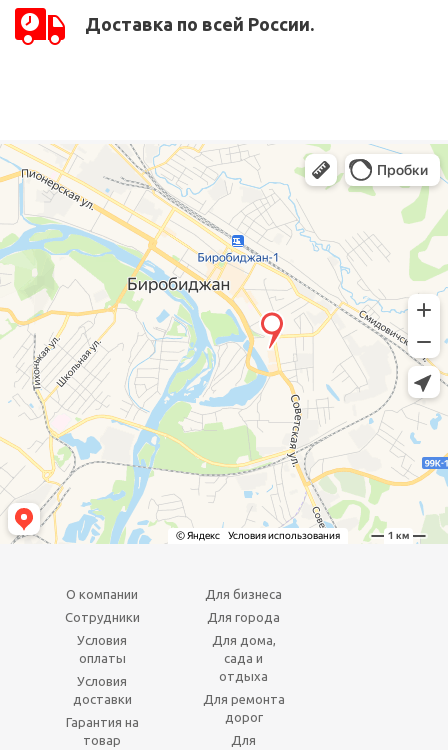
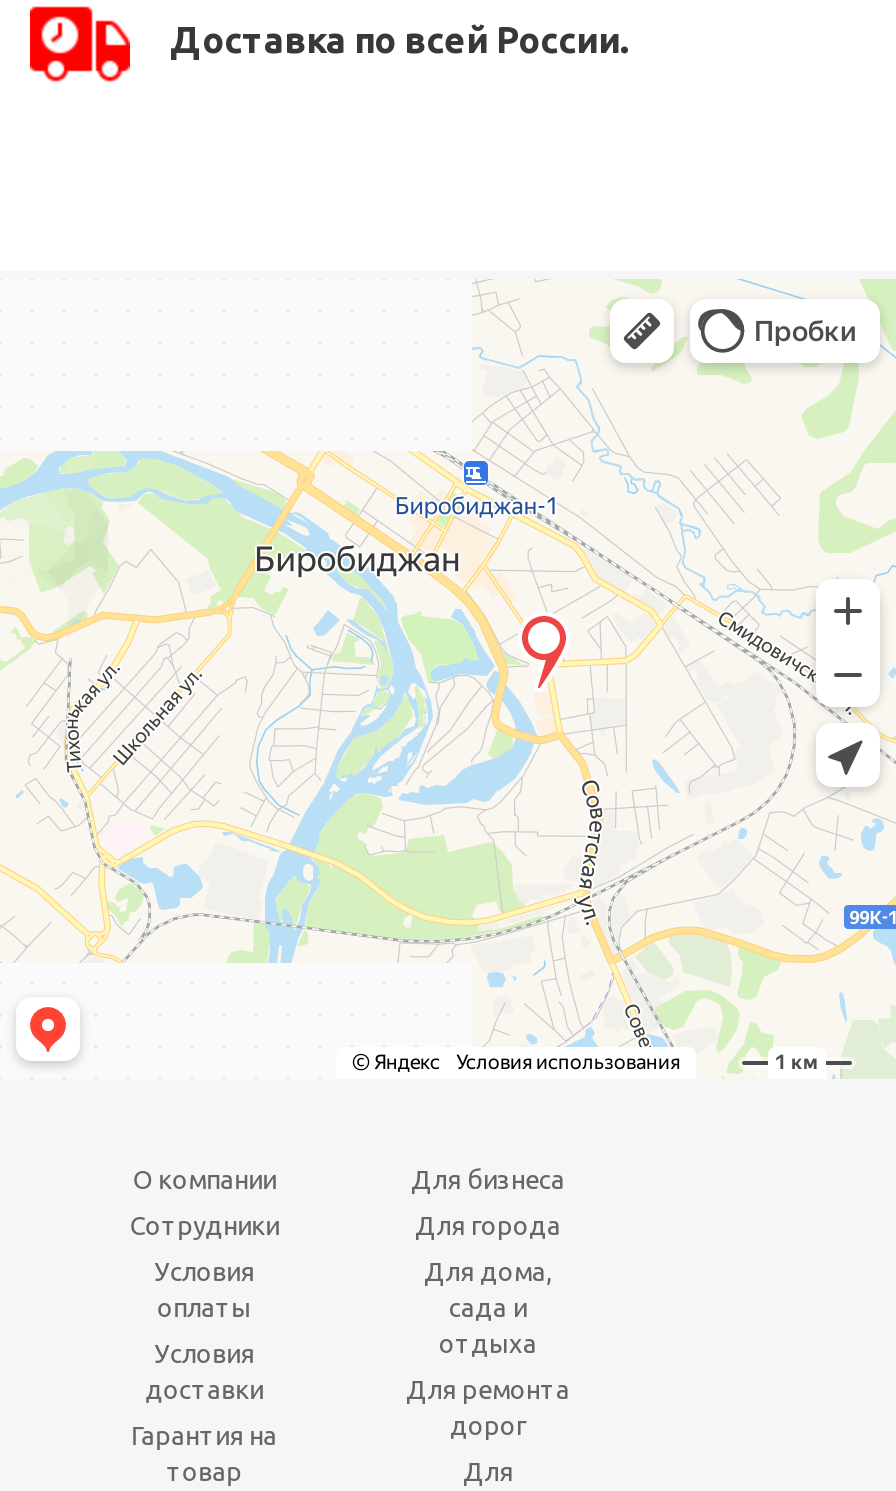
[3,143,236,231] [image] -> none
[3,486,200,545] [image] -> none

